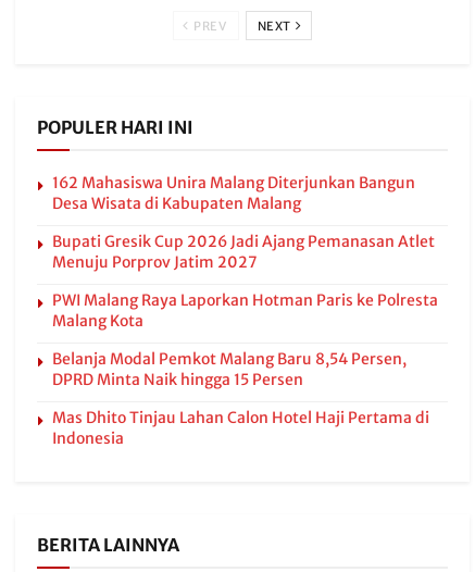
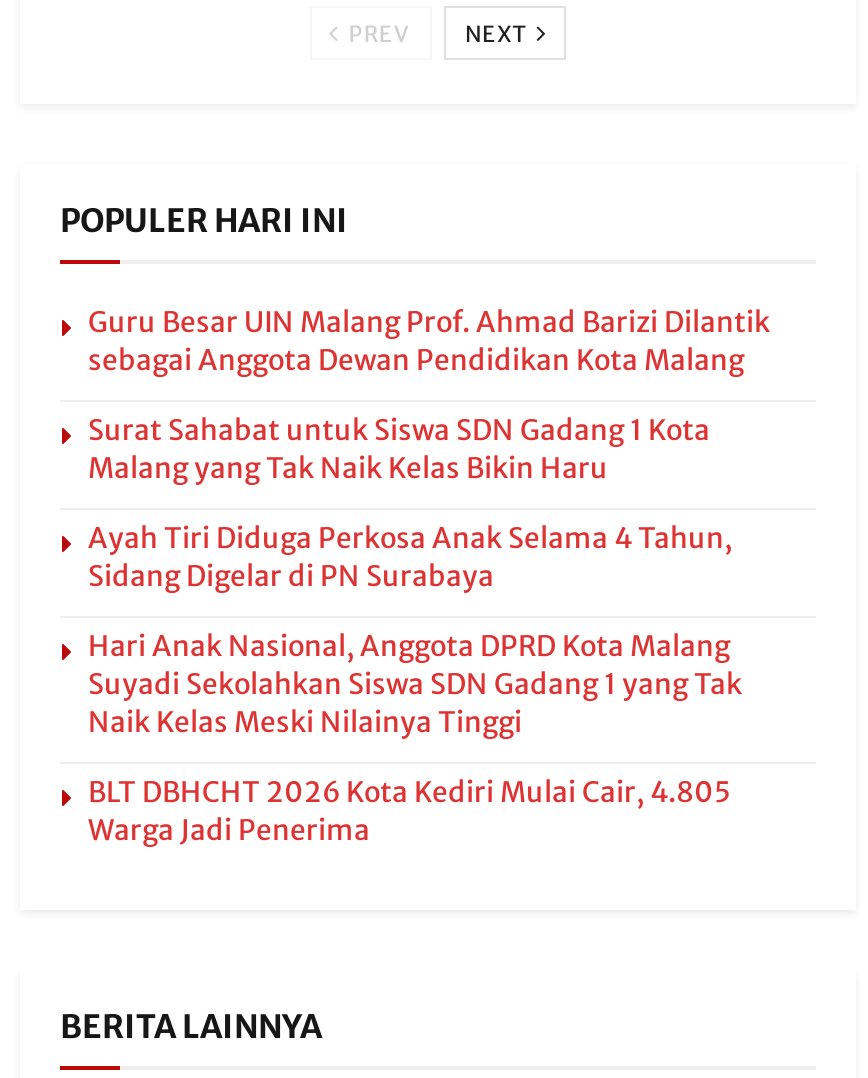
[52,173,415,213] 162 Mahasiswa Unira Malang Diterjunkan Bangun | Desa Wisata di Kabupaten Malang -> [88,304,770,378] Guru Besar UIN Malang Prof. Ahmad Barizi Dilantik | sebagai Anggota Dewan Pendidikan Kota Malang
[52,232,435,272] Bupati Gresik Cup 2026 Jadi Ajang Pemanasan Atlet | Menuju Porprov Jatim 2027 -> [88,412,710,486] Surat Sahabat untuk Siswa SDN Gadang 1 Kota | Malang yang Tak Naik Kelas Bikin Haru
[52,290,438,331] PWI Malang Raya Laporkan Hotman Paris ke Polresta | Malang Kota -> [88,520,732,594] Ayah Tiri Diduga Perkosa Anak Selama 4 Tahun, | Sidang Digelar di PN Surabaya
[52,349,407,389] Belanja Modal Pemkot Malang Baru 8,54 Persen, | DPRD Minta Naik hingga 15 Persen -> [88,628,742,740] Hari Anak Nasional, Anggota DPRD Kota Malang | Suyadi Sekolahkan Siswa SDN Gadang 1 yang Tak | Naik Kelas Meski Nilainya Tinggi
[52,408,429,448] Mas Dhito Tinjau Lahan Calon Hotel Haji Pertama di | Indonesia -> [88,774,730,848] BLT DBHCHT 2026 Kota Kediri Mulai Cair, 4.805 | Warga Jadi Penerima

